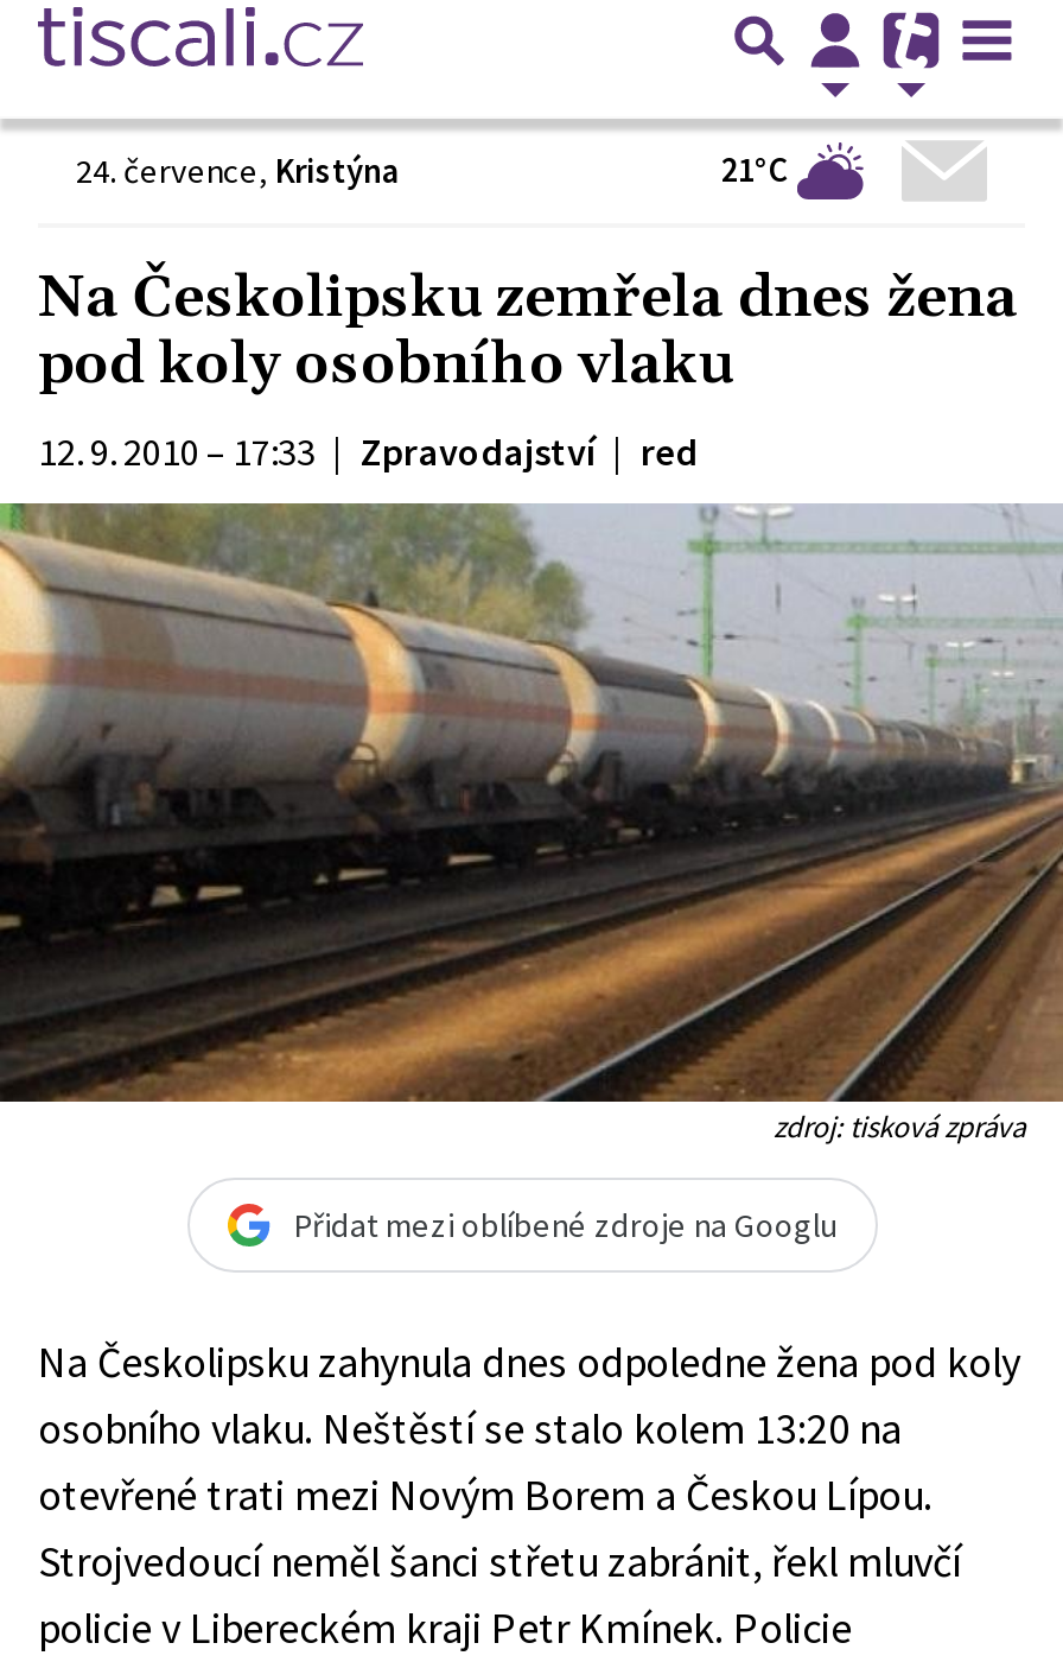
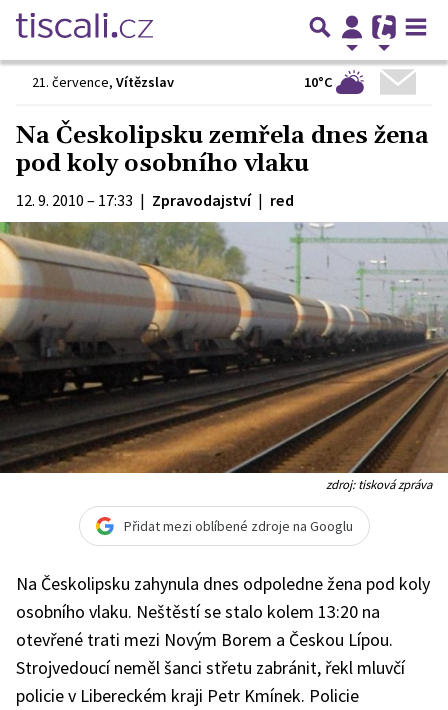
[76,148,797,192] 24. července, Kristýna | 21°C -> [32,72,336,91] 21. července, Vítězslav | 10°C

